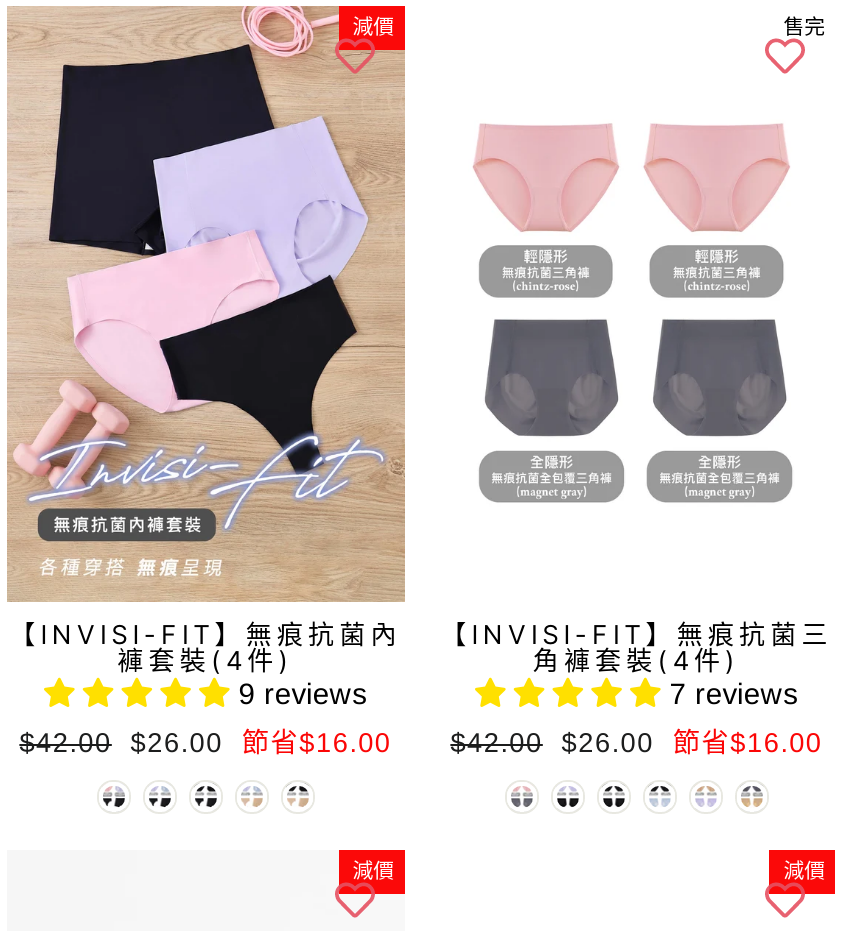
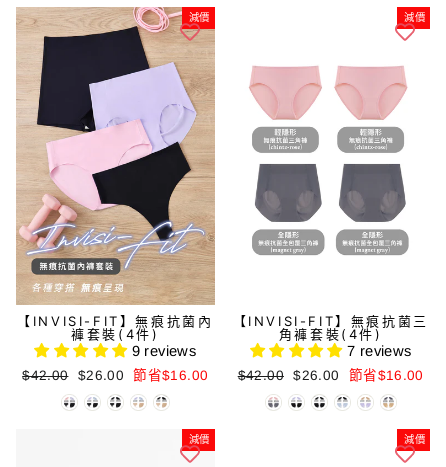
[783,16,825,38] 售完 -> [404,12,425,23] 減價

